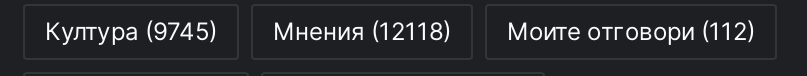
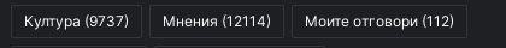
[45,16,217,46] Култура (9745) -> [24,12,129,30] Култура (9737)
[273,16,451,46] Мнения (12118) -> [163,12,271,30] Мнения (12114)

